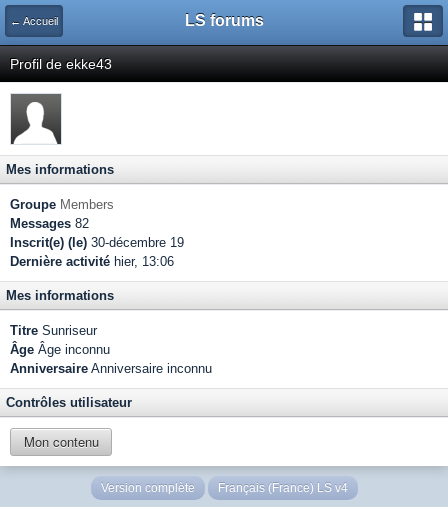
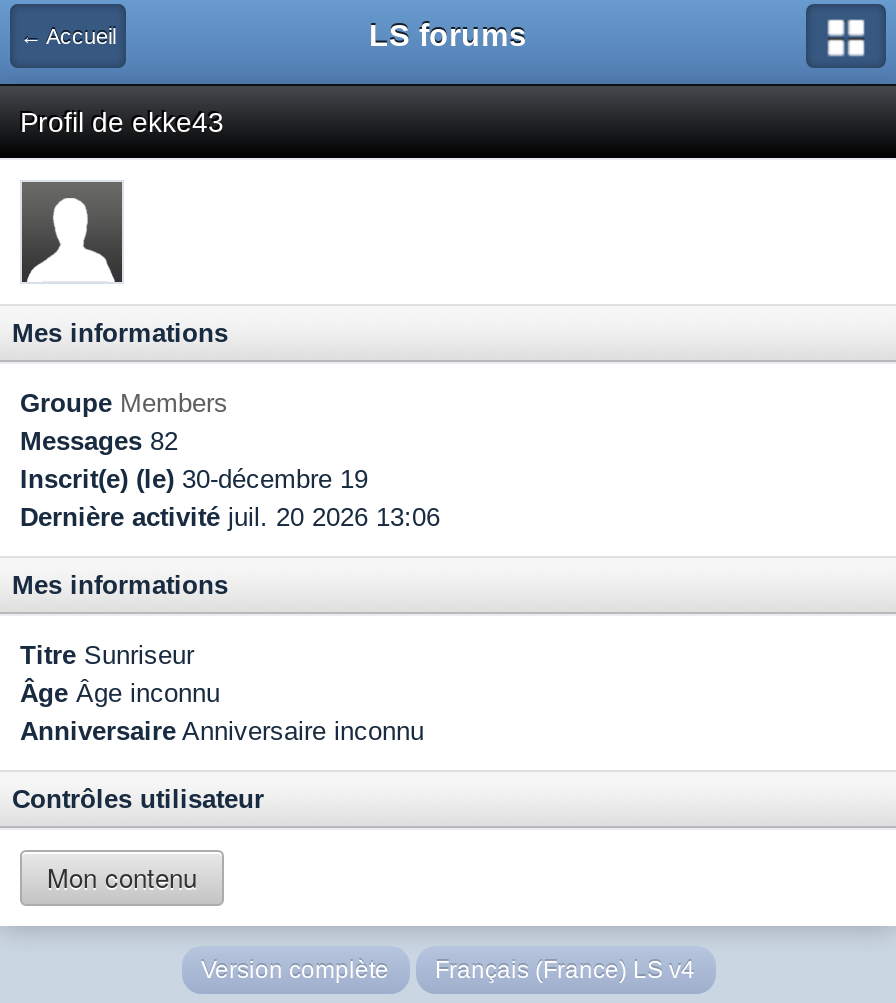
[10,254,174,269] Dernière activité hier, 13:06 -> [20,502,440,532] Dernière activité juil. 20 2026 13:06

